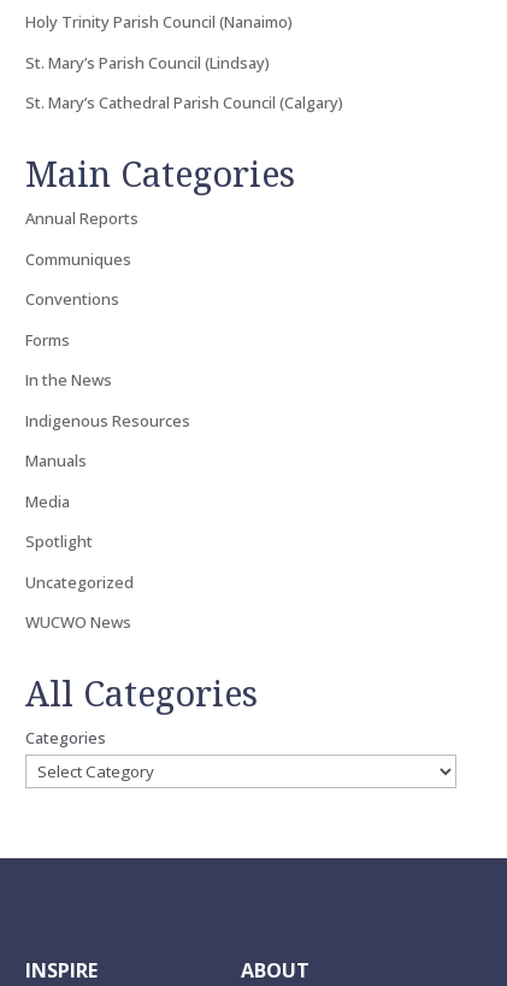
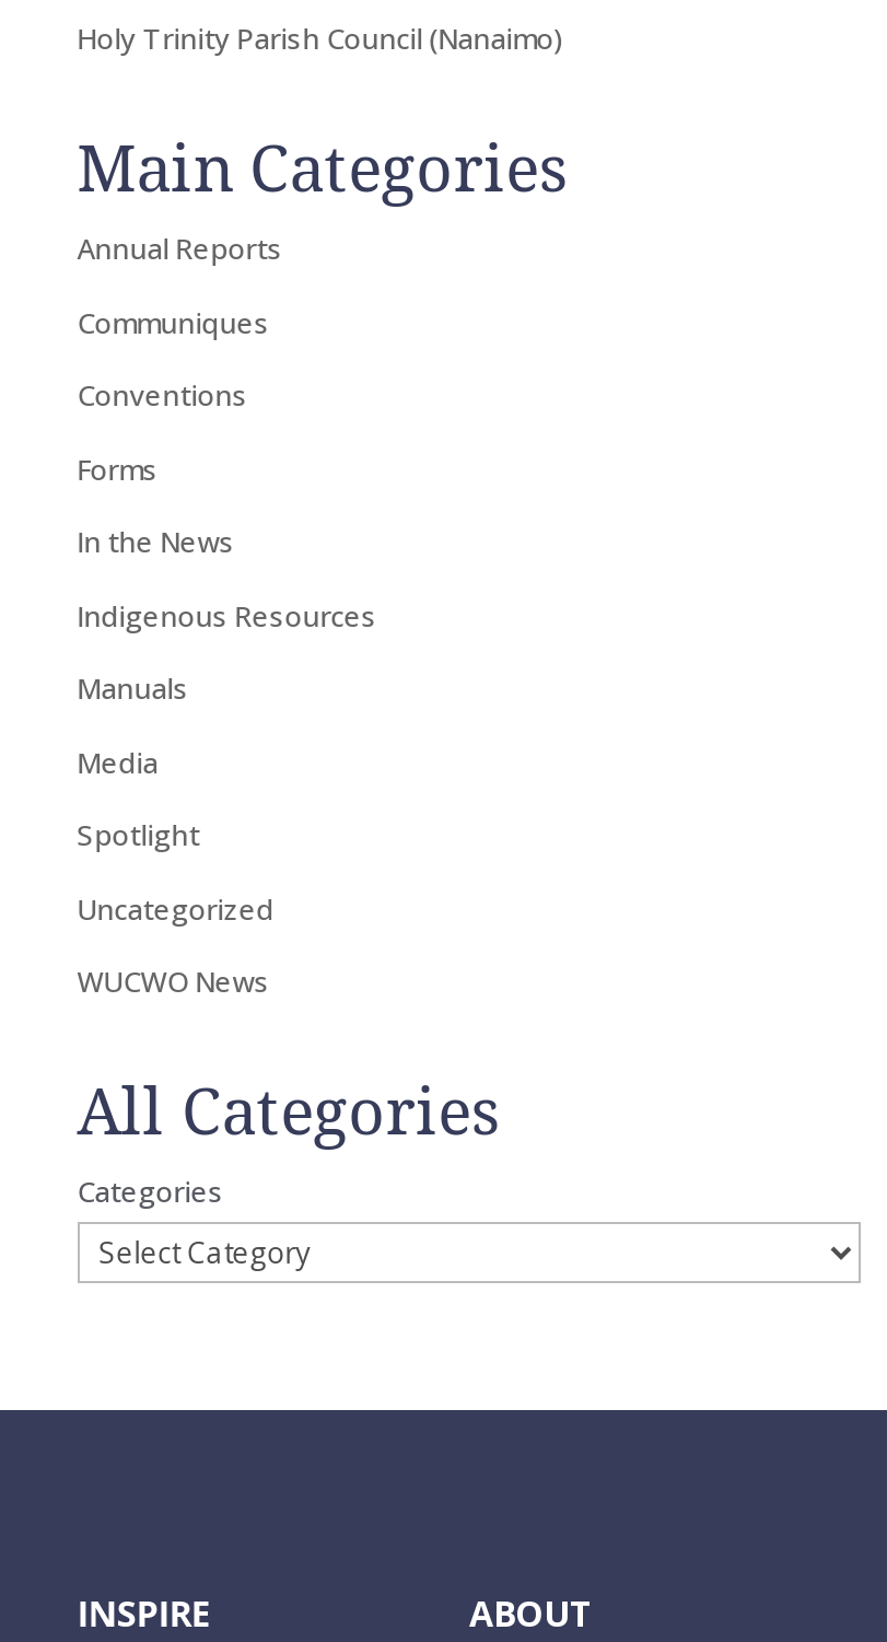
[25,51,343,113] St. Mary’s Parish Council (Lindsay) | St. Mary’s Cathedral Parish Council (Calgary) -> none

